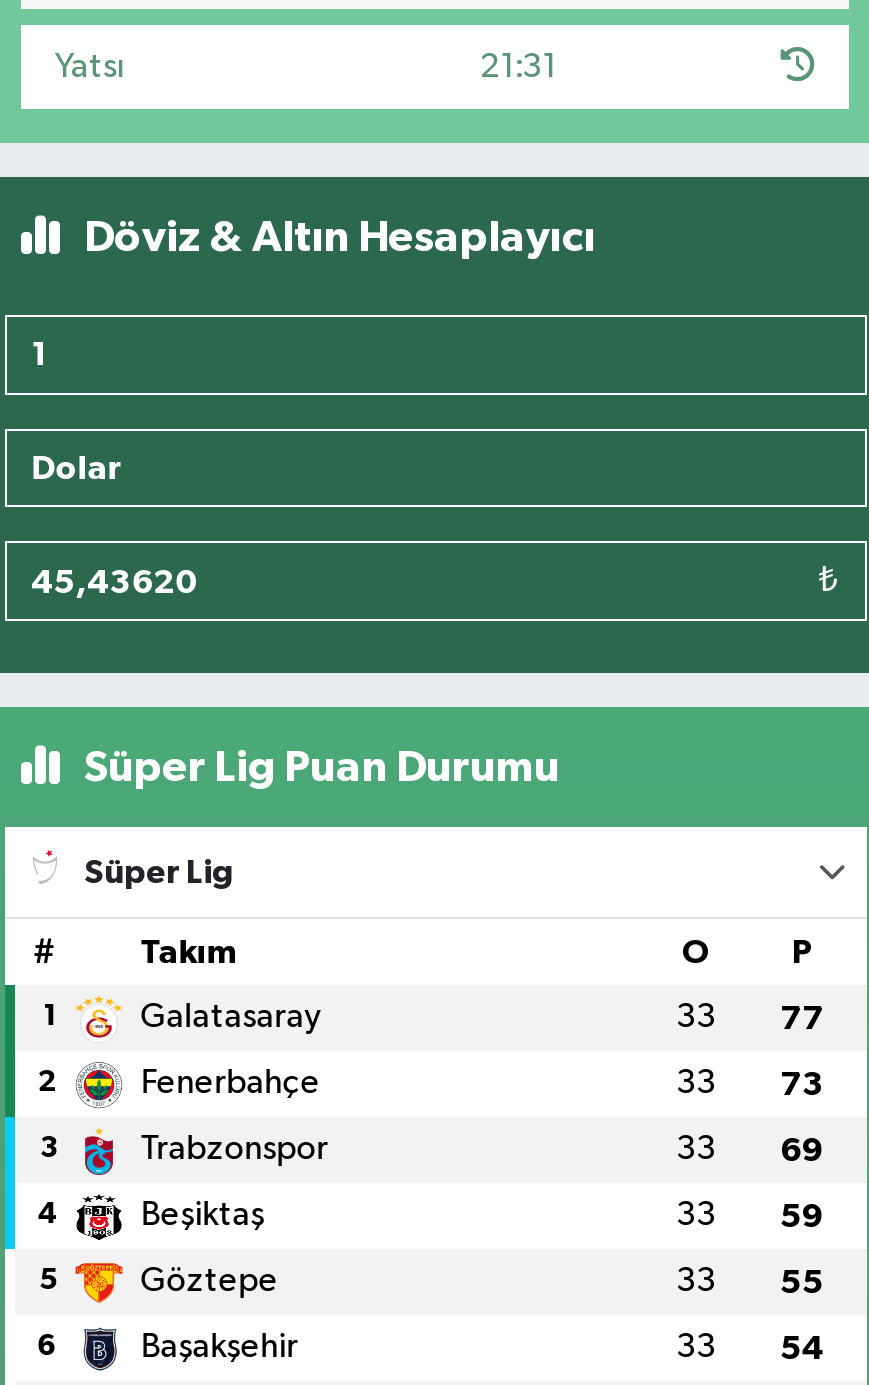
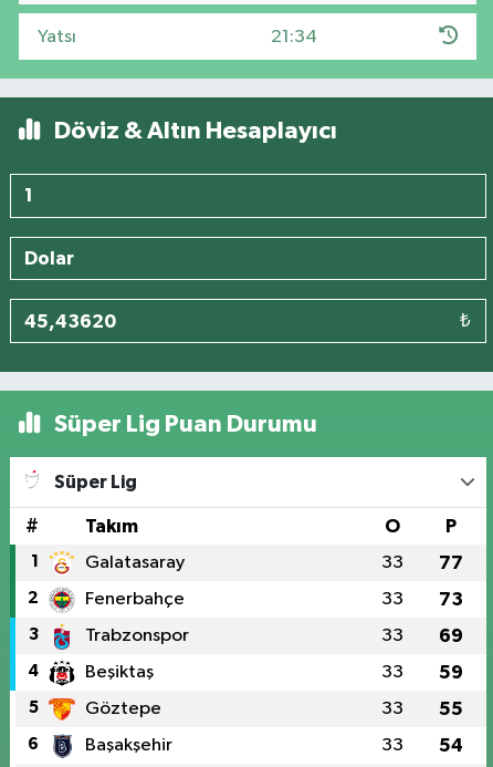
[480,51,556,85] 21:31 -> [270,27,317,46] 21:34

